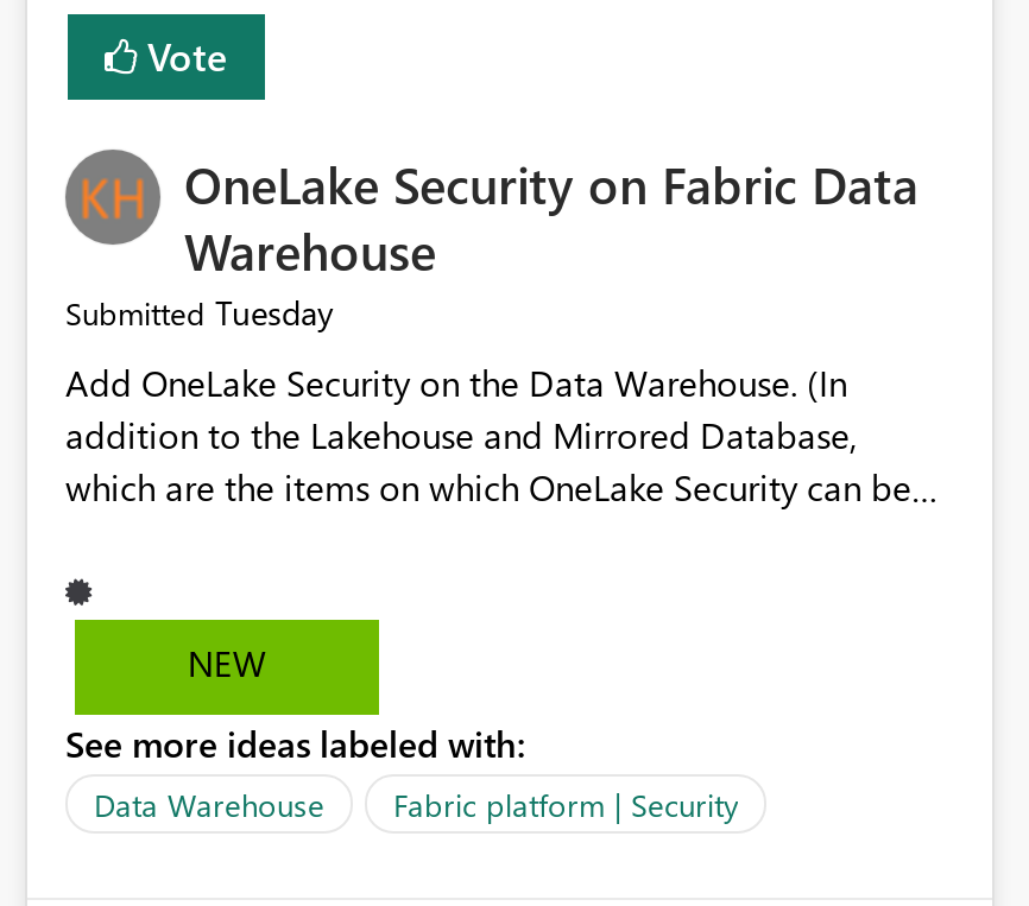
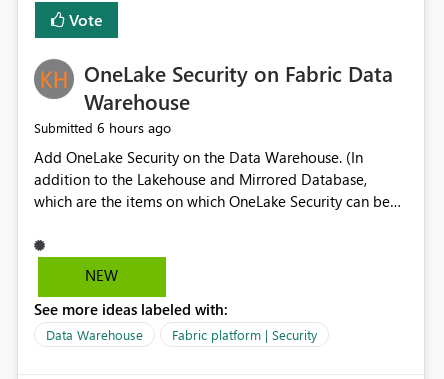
[65,291,334,336] Submitted Tuesday -> [34,118,171,137] Submitted 6 hours ago

